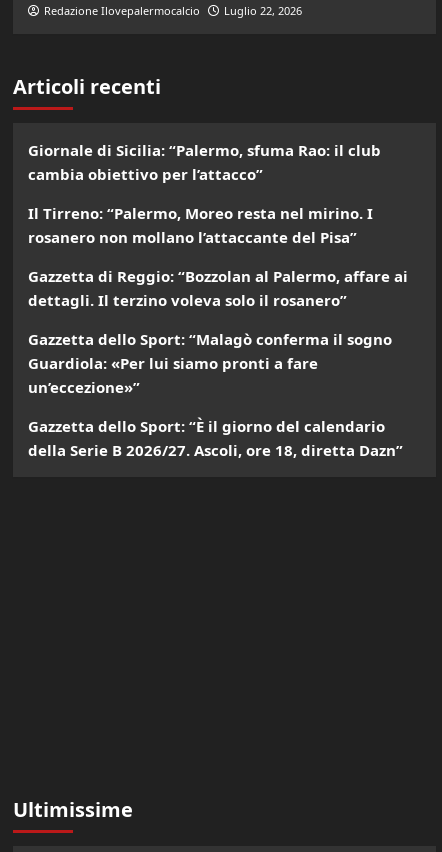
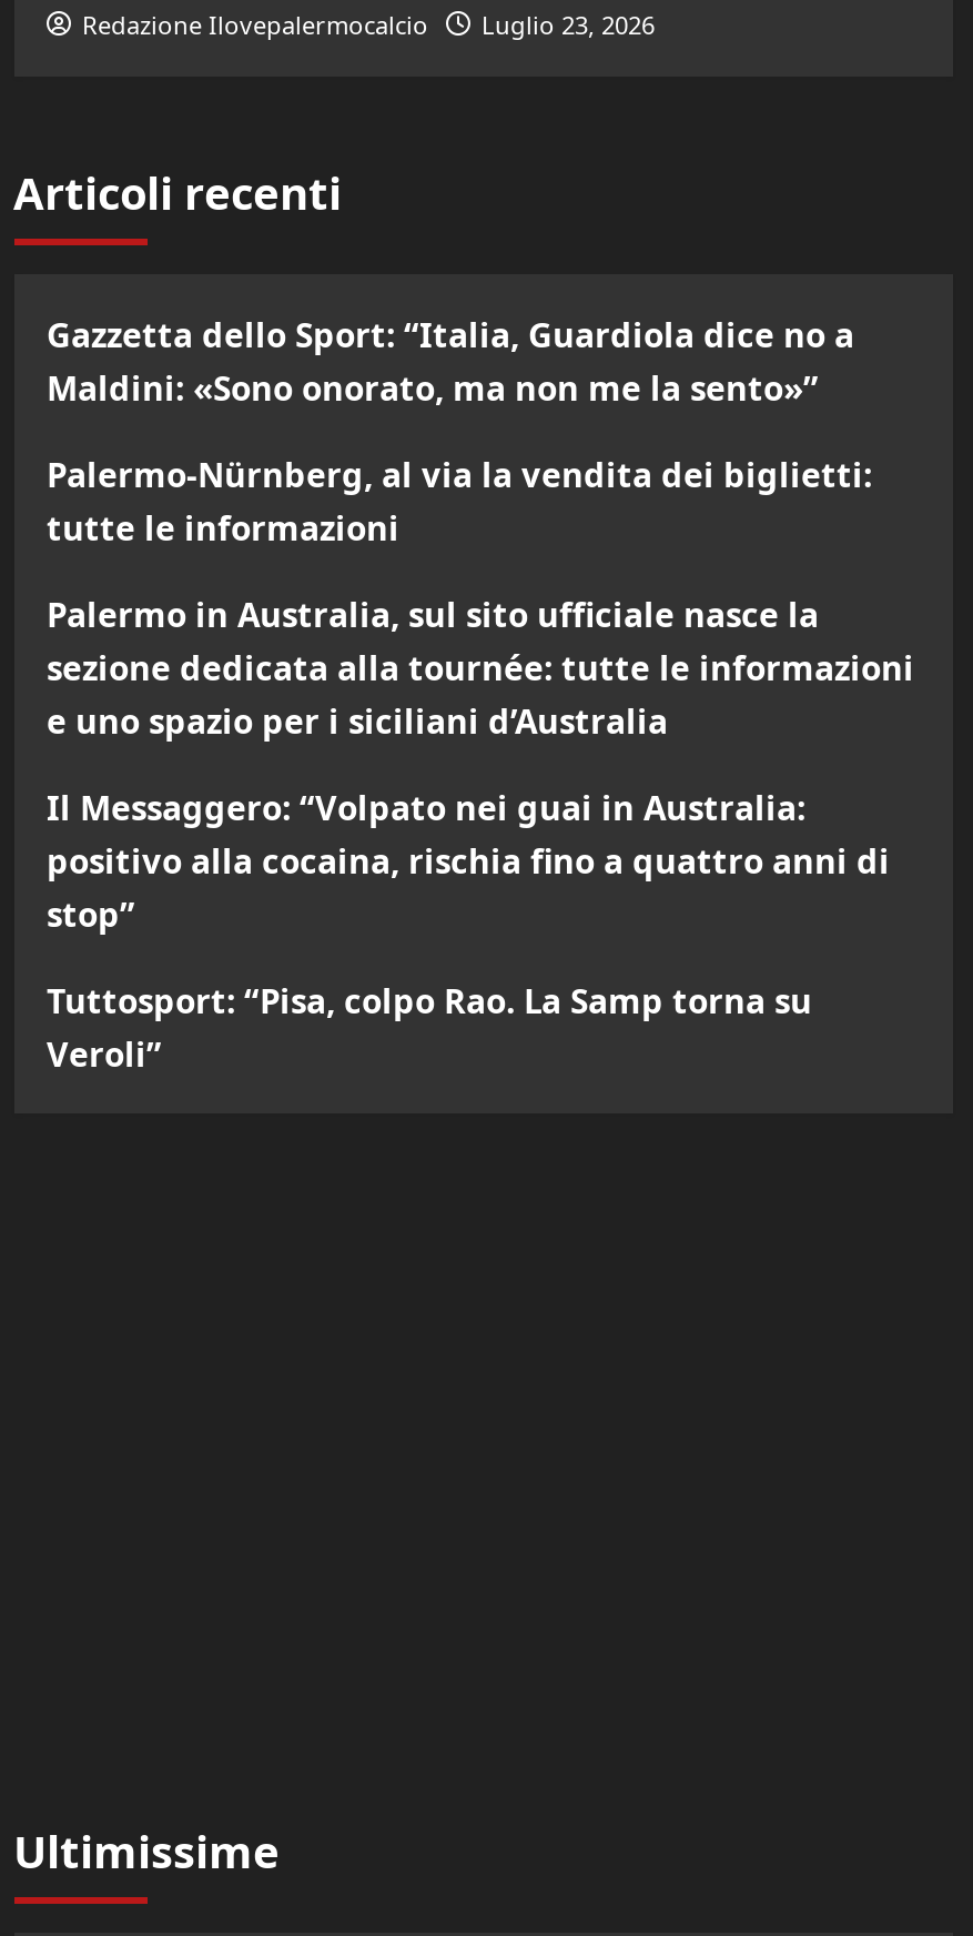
[43,3,301,18] Redazione Ilovepalermocalcio Luglio 22, 2026 -> [82,7,655,41] Redazione Ilovepalermocalcio Luglio 23, 2026
[27,140,380,184] Giornale di Sicilia: “Palermo, sfuma Rao: il club | cambia obiettivo per l’attacco” -> [47,311,854,409] Gazzetta dello Sport: “Italia, Guardiola dice no a | Maldini: «Sono onorato, ma non me la sento»”
[27,203,372,247] Il Tirreno: “Palermo, Moreo resta nel mirino. I | rosanero non mollano l’attaccante del Pisa” -> [47,451,872,549] Palermo-Nürnberg, al via la vendita dei biglietti: | tutte le informazioni
[27,266,407,310] Gazzetta di Reggio: “Bozzolan al Palermo, affare ai | dettagli. Il terzino voleva solo il rosanero” -> [47,591,914,742] Palermo in Australia, sul sito ufficiale nasce la | sezione dedicata alla tournée: tutte le informazioni | e uno spazio per i siciliani d’Australia
[27,329,391,397] Gazzetta dello Sport: “Malagò conferma il sogno | Guardiola: «Per lui siamo pronti a fare | un’eccezione»” -> [47,784,890,935] Il Messaggero: “Volpato nei guai in Australia: | positivo alla cocaina, rischia fino a quattro anni di | stop”
[27,416,402,460] Gazzetta dello Sport: “È il giorno del calendario | della Serie B 2026/27. Ascoli, ore 18, diretta Dazn” -> [47,978,812,1075] Tuttosport: “Pisa, colpo Rao. La Samp torna su | Veroli”

